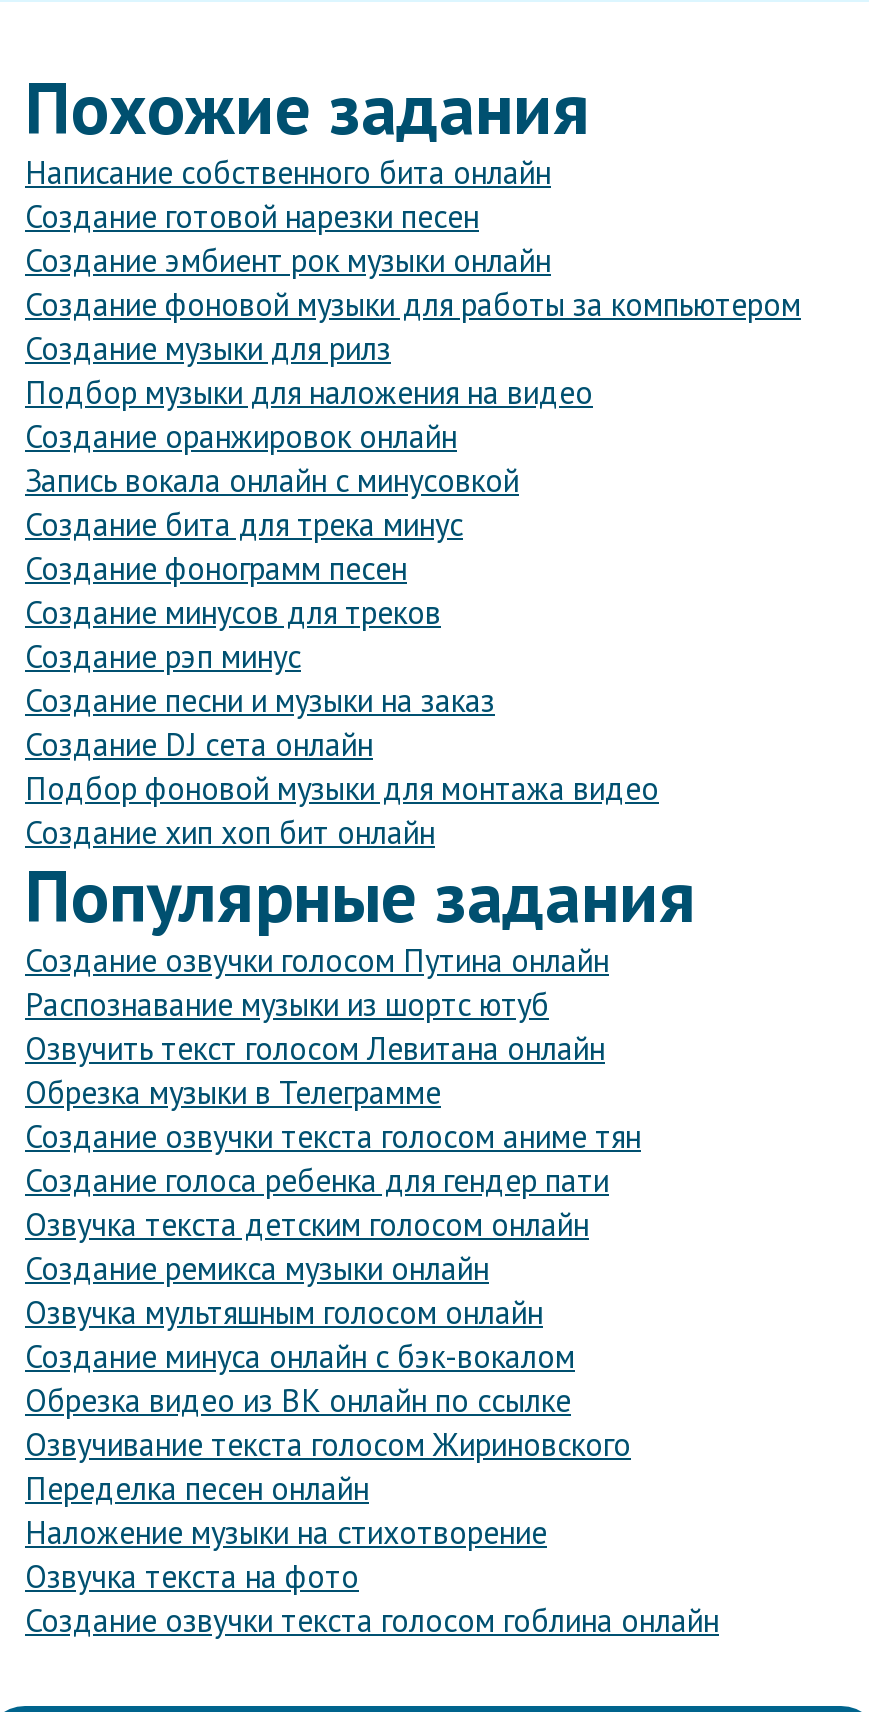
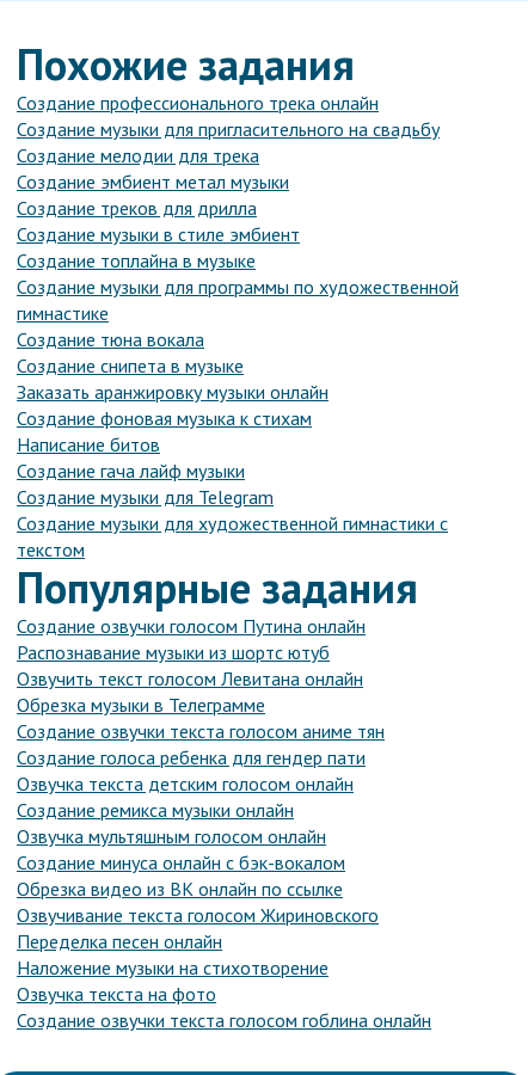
[25,152,801,852] Написание собственного бита онлайн | Создание готовой нарезки песен | Создание эмбиент рок музыки онлайн | Создание фоновой музыки для работы за компьютером | Создание музыки для рилз | Подбор музыки для наложения на видео | Создание оранжировок онлайн | Запись вокала онлайн с минусовкой | Создание бита для трека минус | Создание фонограмм песен | Создание минусов для треков | Создание рэп минус | Создание песни и музыки на заказ | Создание DJ сета онлайн | Подбор фоновой музыки для монтажа видео | Создание хип хоп бит онлайн -> [17,91,459,562] Создание профессионального трека онлайн | Создание музыки для пригласительного на свадьбу | Создание мелодии для трека | Создание эмбиент метал музыки | Создание треков для дрилла | Создание музыки в стиле эмбиент | Создание топлайна в музыке | Создание музыки для программы по художественной | гимнастике | Создание тюна вокала | Создание снипета в музыке | Заказать аранжировку музыки онлайн | Создание фоновая музыка к стихам | Написание битов | Создание гача лайф музыки | Создание музыки для Telegram | Создание музыки для художественной гимнастики с | текстом

